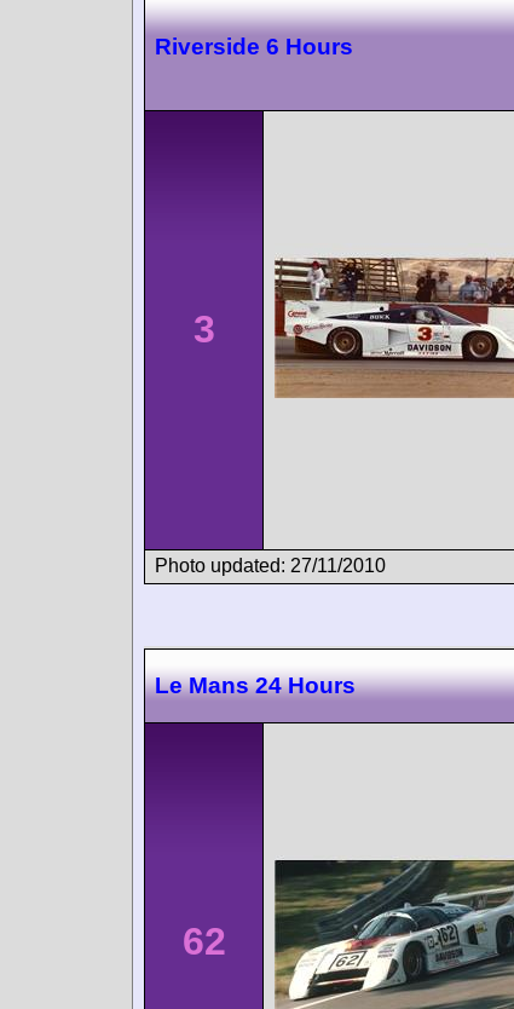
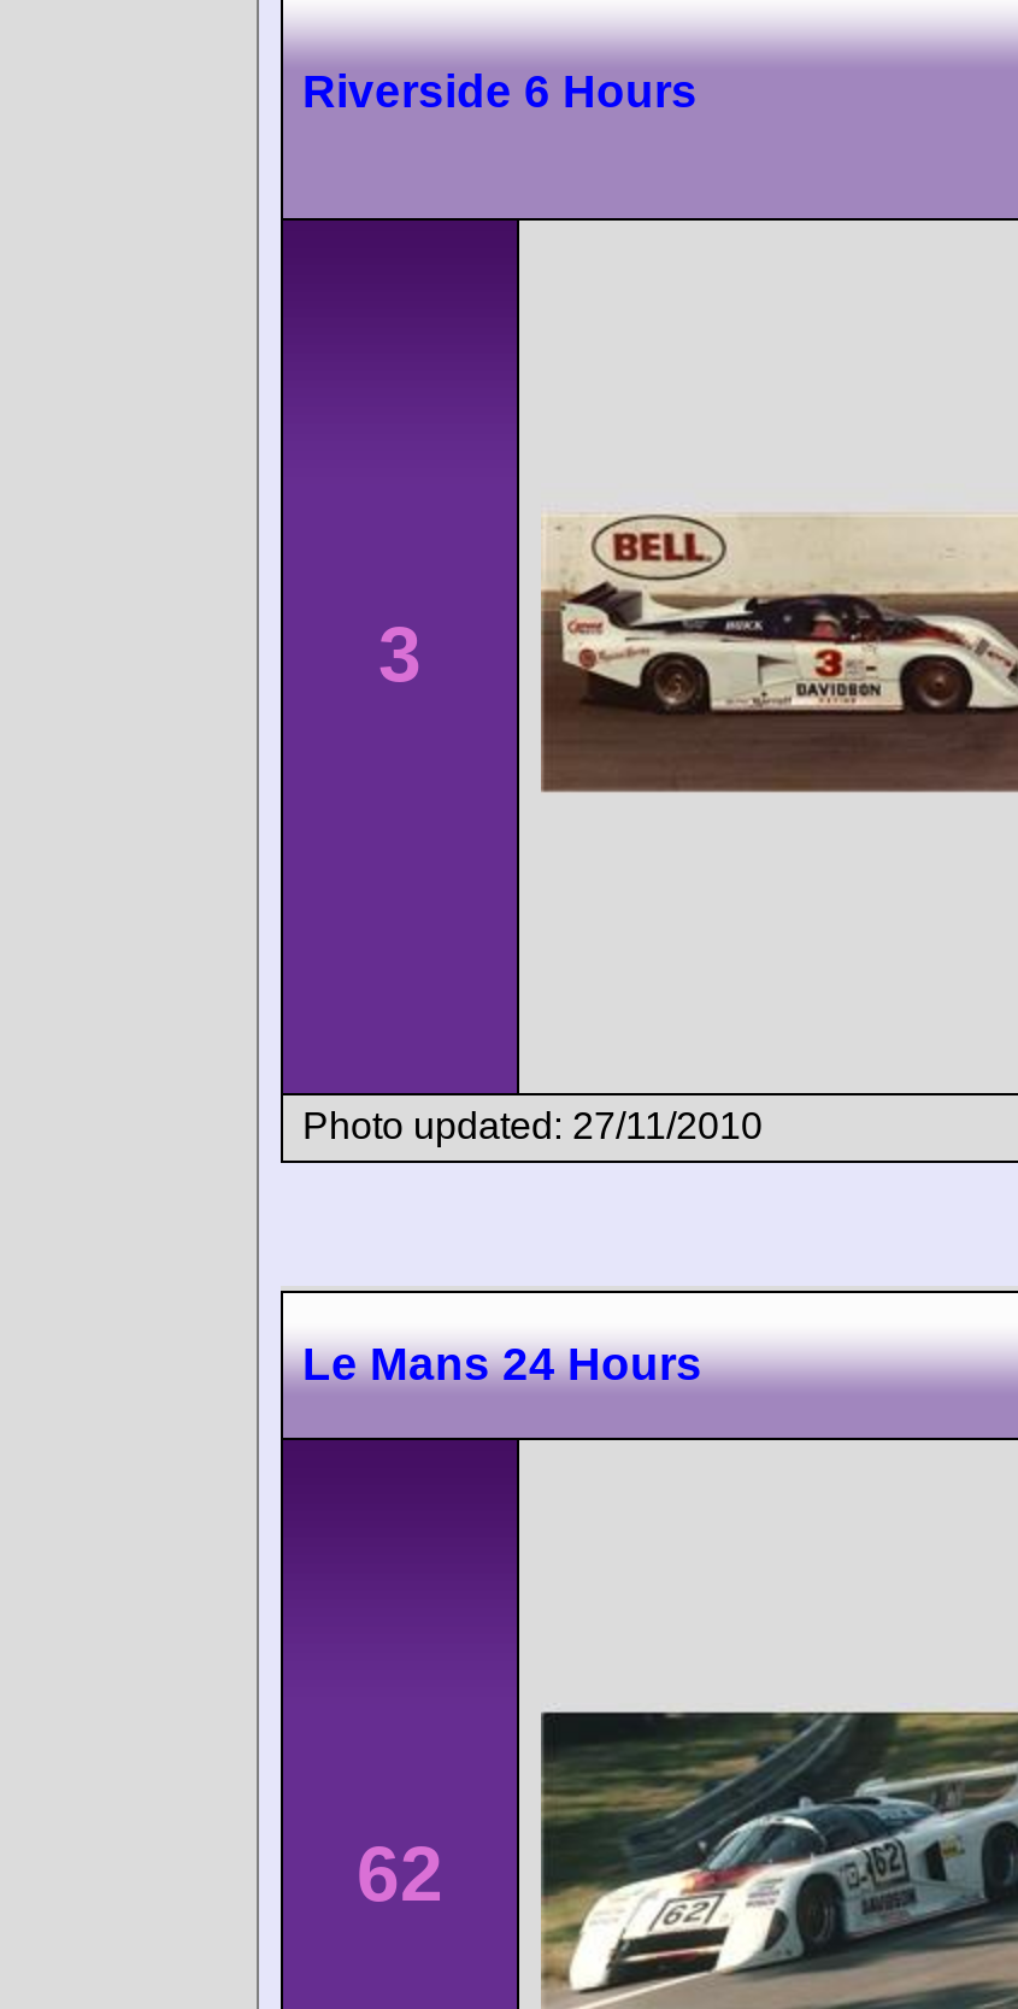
[273,256,510,398] [image] -> [541,512,1011,792] [image]

